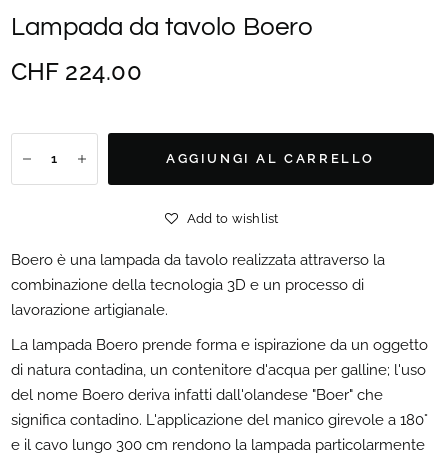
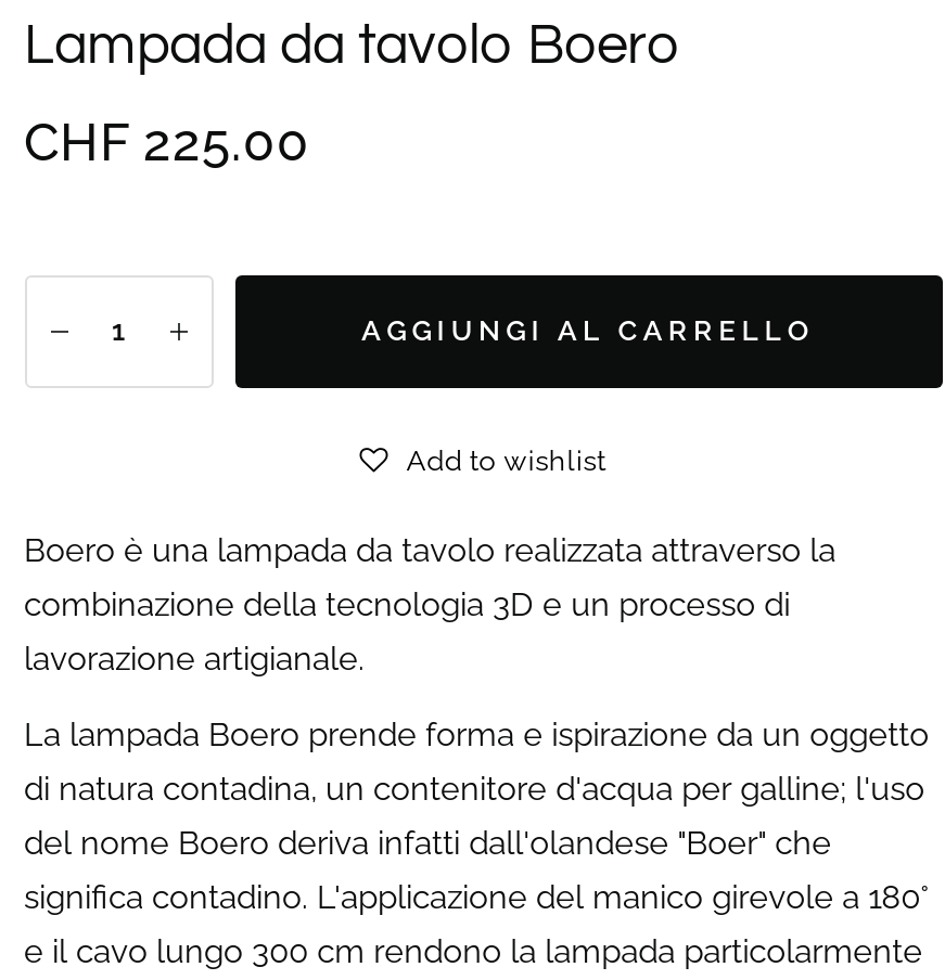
[10,57,142,86] CHF 224.00 -> [24,110,310,173] CHF 225.00

